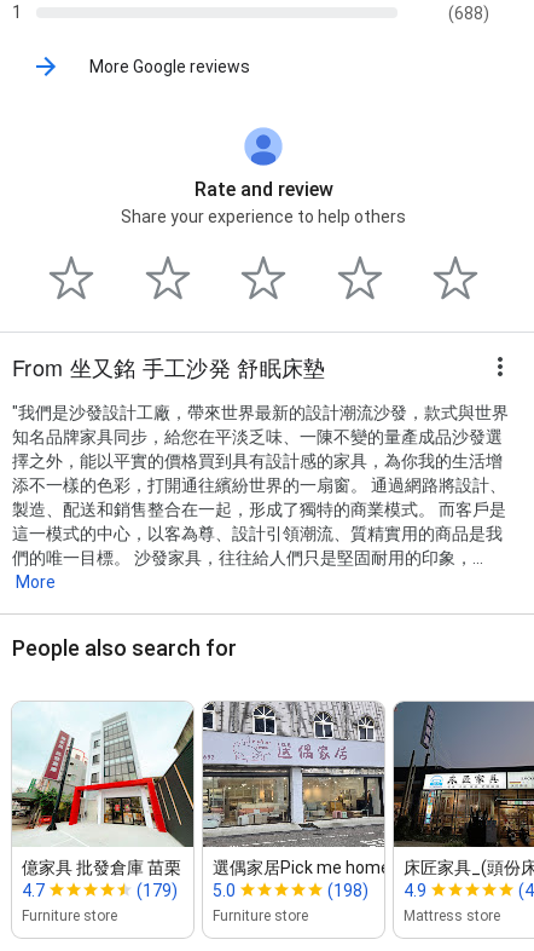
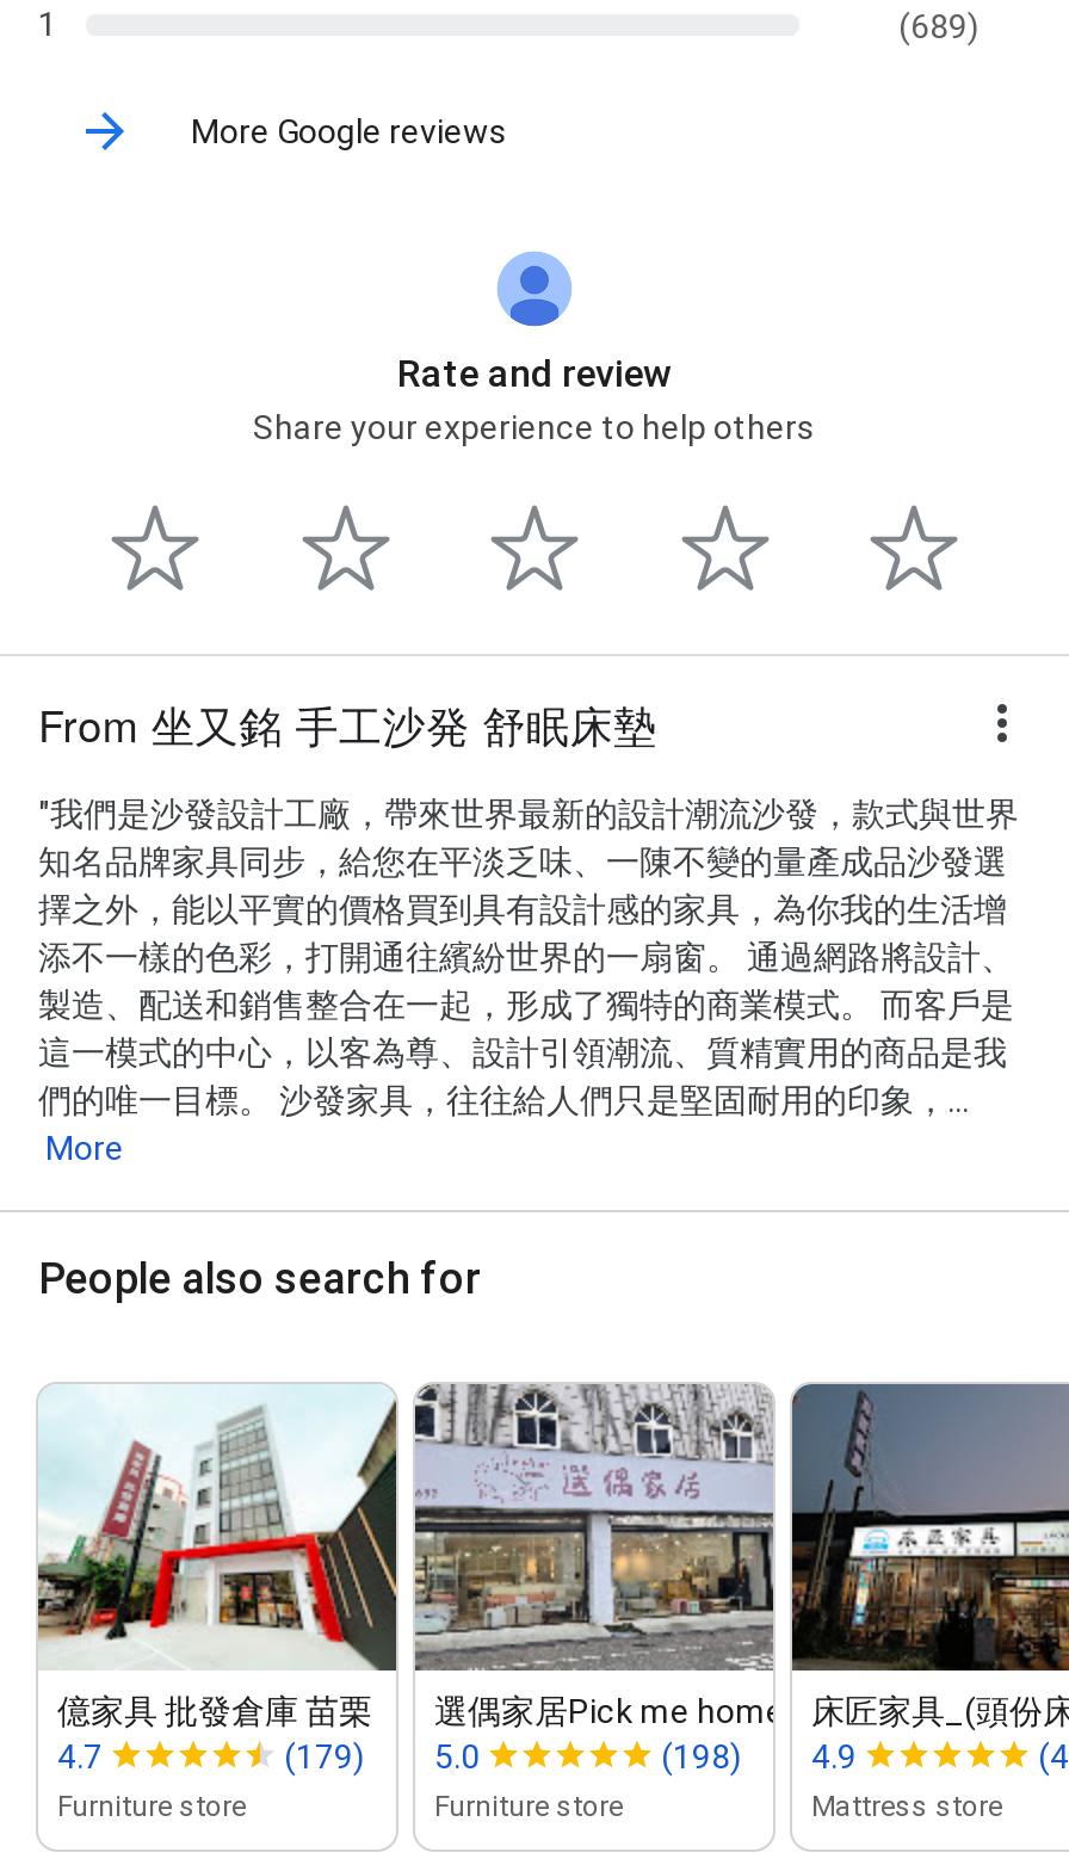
[448,3,489,23] (688) -> [898,6,980,45] (689)

